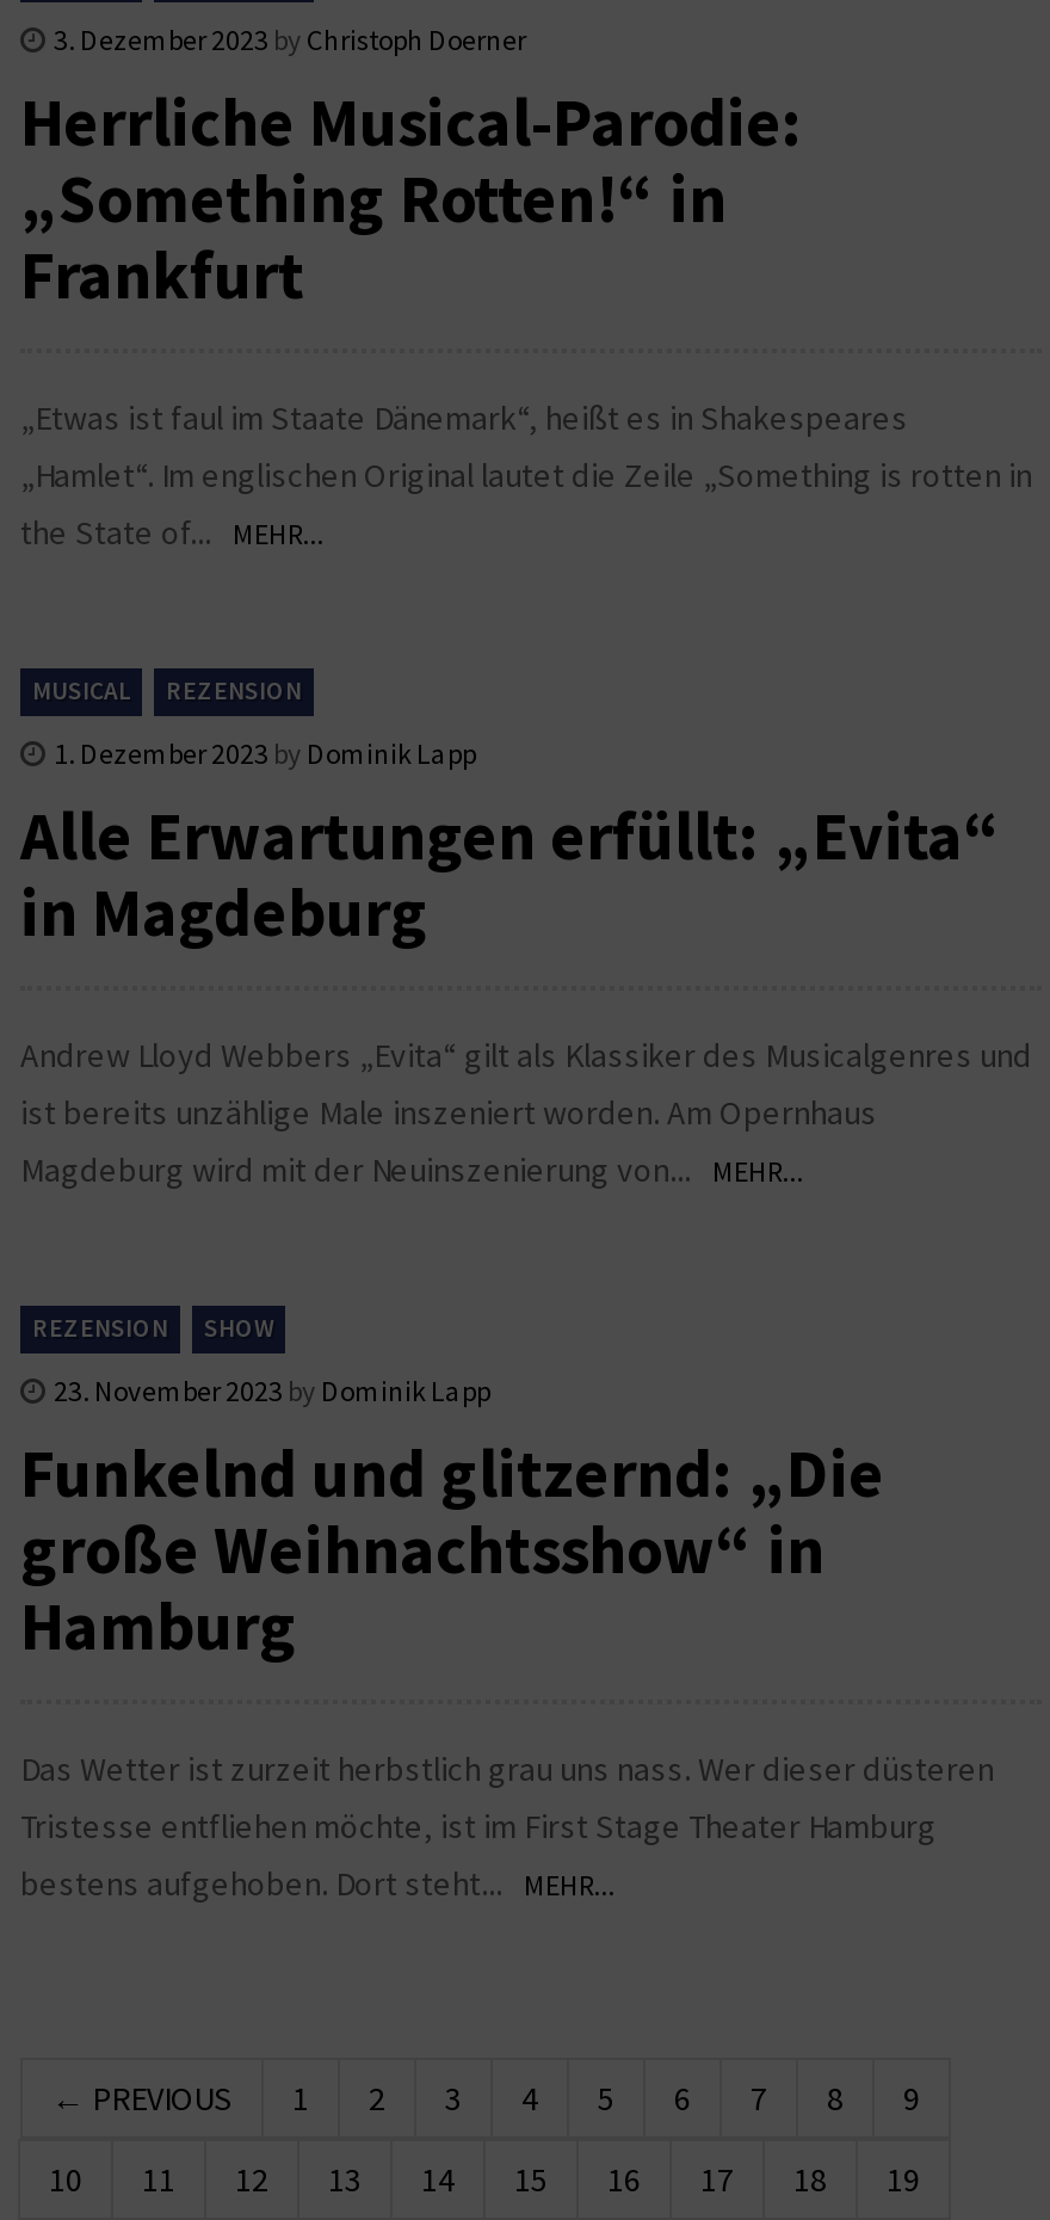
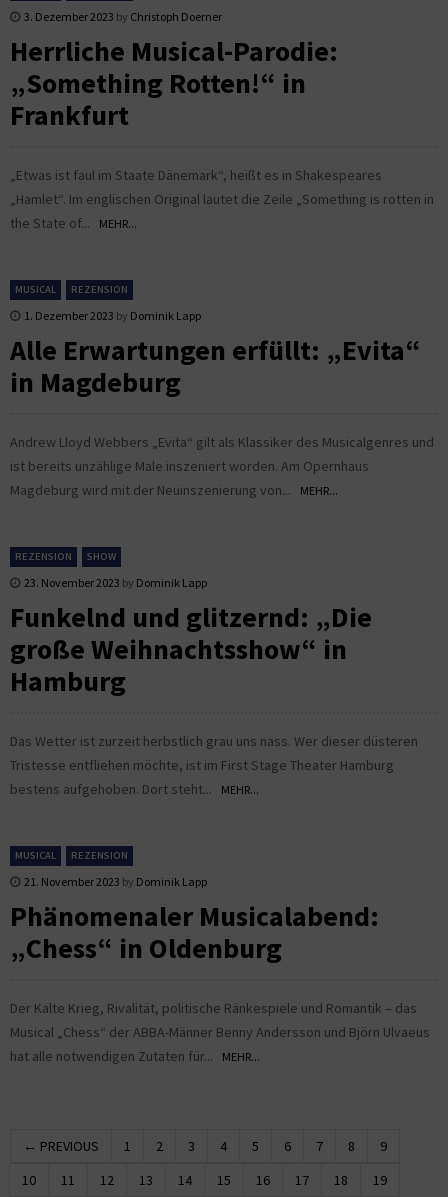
none -> [10,849,430,1065] MUSICAL | REZENSION | 21. November 2023 by Dominik Lapp | Phänomenaler Musicalabend: | „Chess“ in Oldenburg | Der Kalte Krieg, Rivalität, politische Ränkespiele und Romantik – das | Musical „Chess“ der ABBA-Männer Benny Andersson und Björn Ulvaeus | hat alle notwendigen Zutaten für... MEHR...

